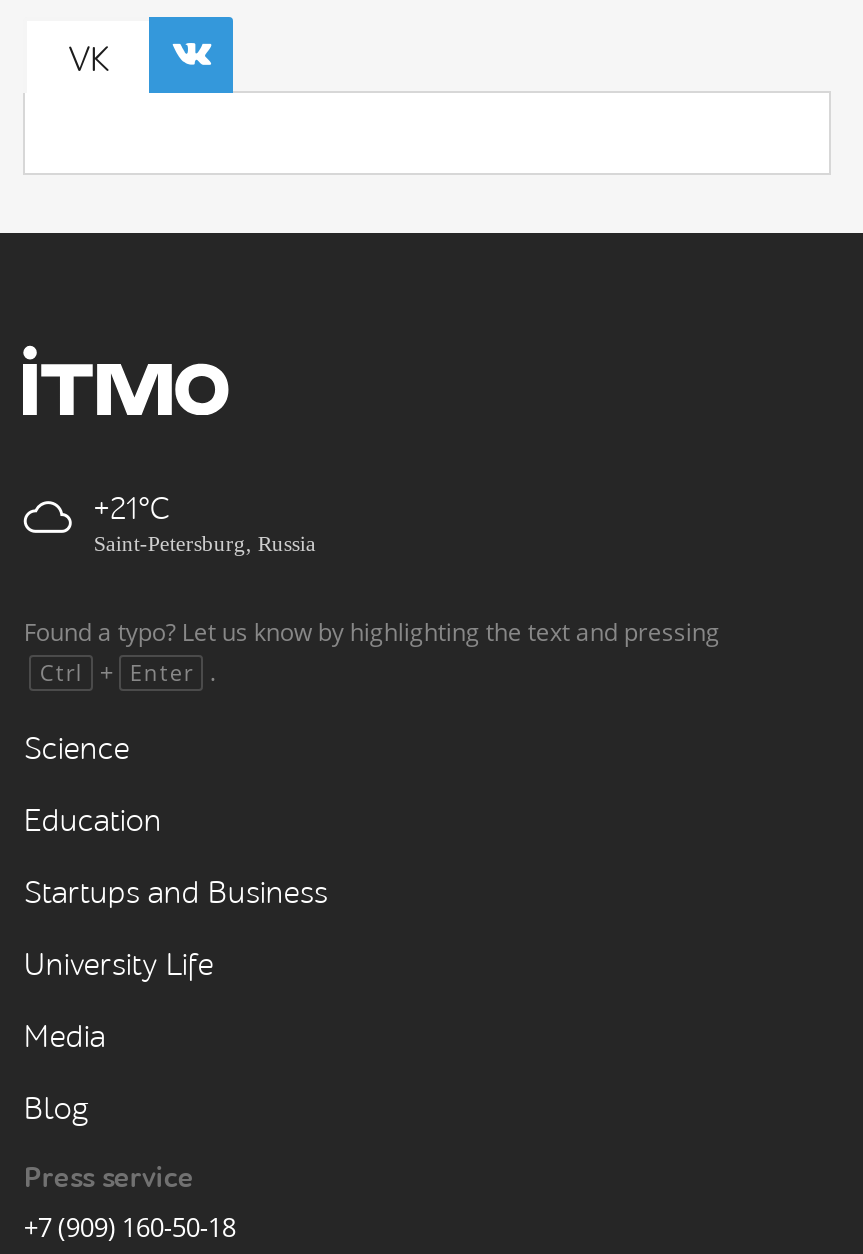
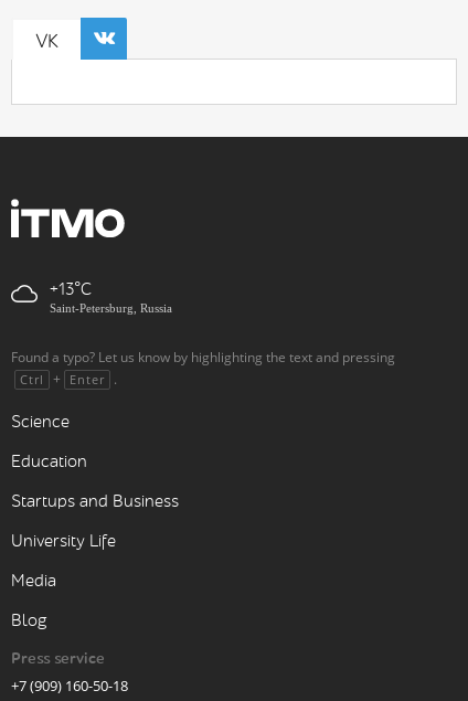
[94,491,138,529] +21 -> [50,279,74,300] +13

